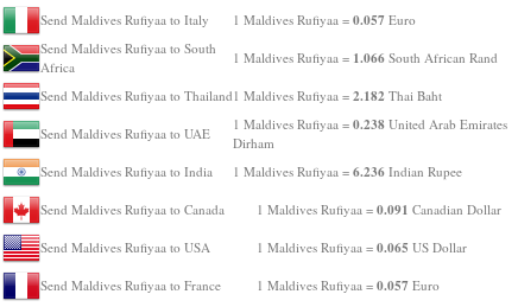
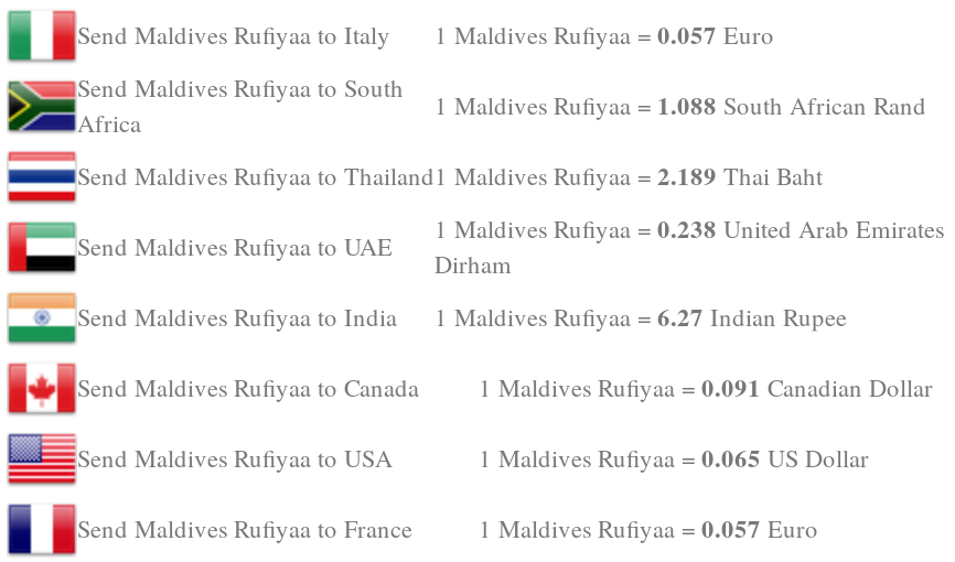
[233,48,498,68] 1 Maldives Rufiyaa = 1.066 South African Rand -> [434,86,926,124] 1 Maldives Rufiyaa = 1.088 South African Rand
[40,85,442,106] Send Maldives Rufiyaa to Thailand 1 Maldives Rufiyaa = 2.182 Thai Baht -> [77,157,823,194] Send Maldives Rufiyaa to Thailand 1 Maldives Rufiyaa = 2.189 Thai Baht
[233,161,462,181] 1 Maldives Rufiyaa = 6.236 Indian Rupee -> [434,298,847,335] 1 Maldives Rufiyaa = 6.27 Indian Rupee

